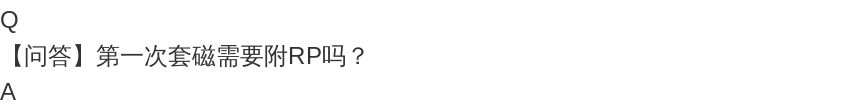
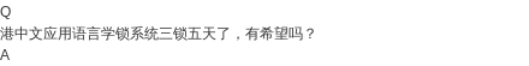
[0,42,370,70] 【问答】第一次套磁需要附RP吗？ -> [0,25,317,42] 港中文应用语言学锁系统三锁五天了，有希望吗？

